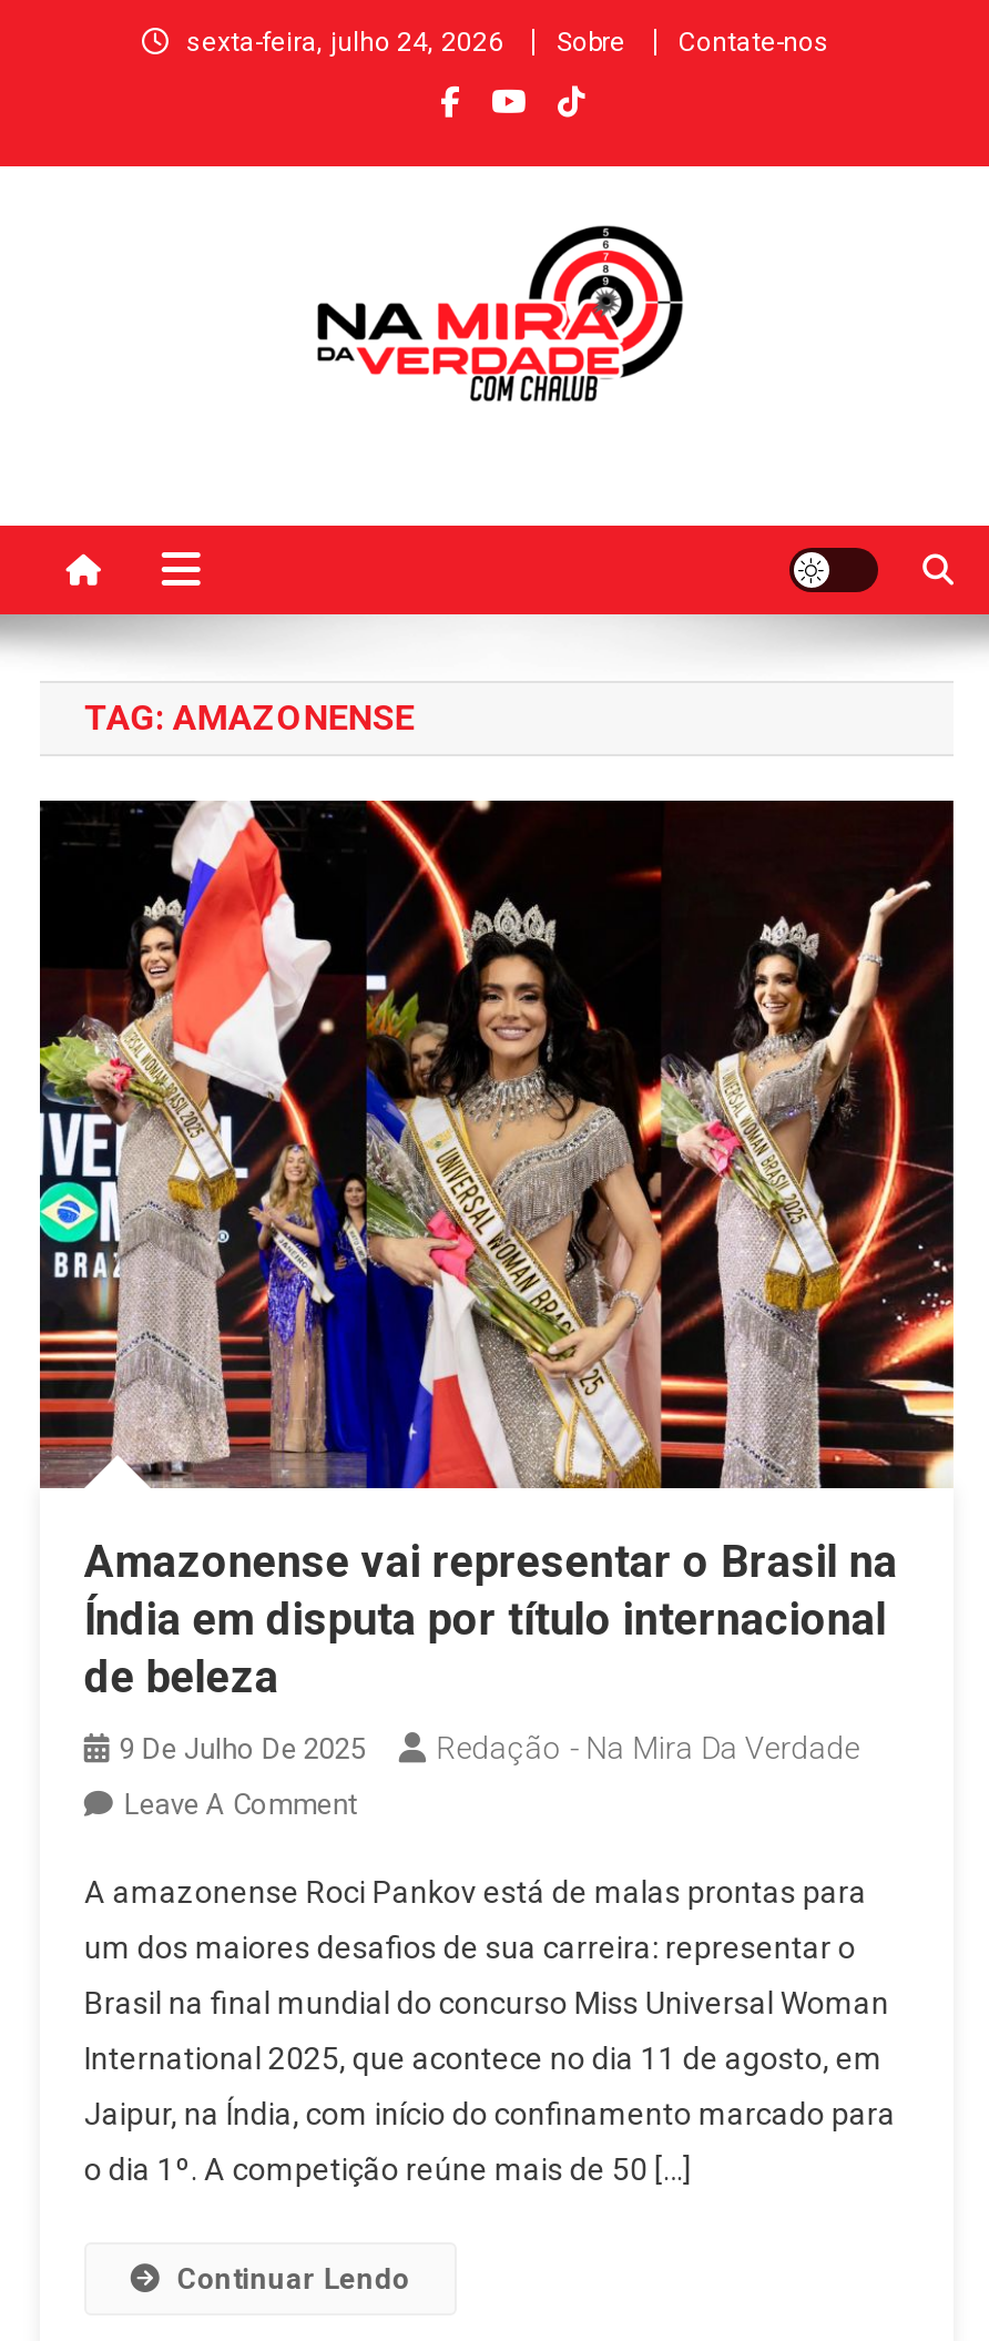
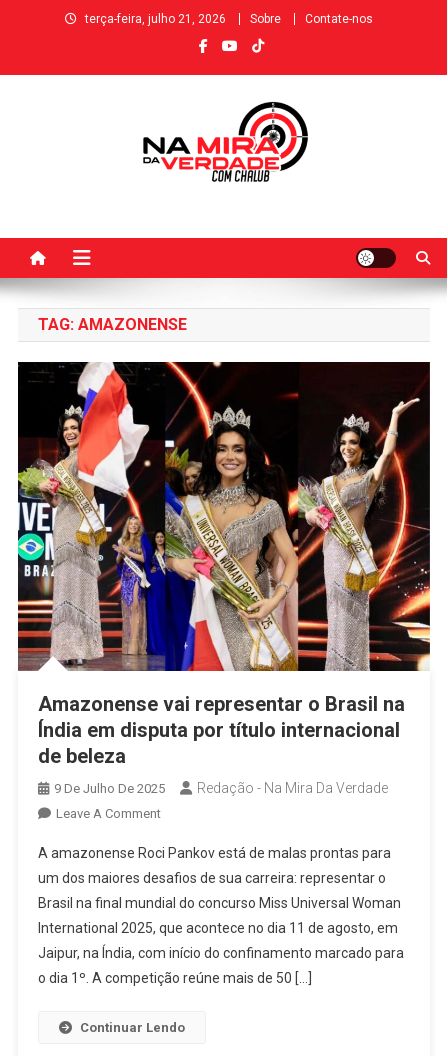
[186,27,503,58] sexta-feira, julho 24, 2026 -> [85,12,226,26] terça-feira, julho 21, 2026

